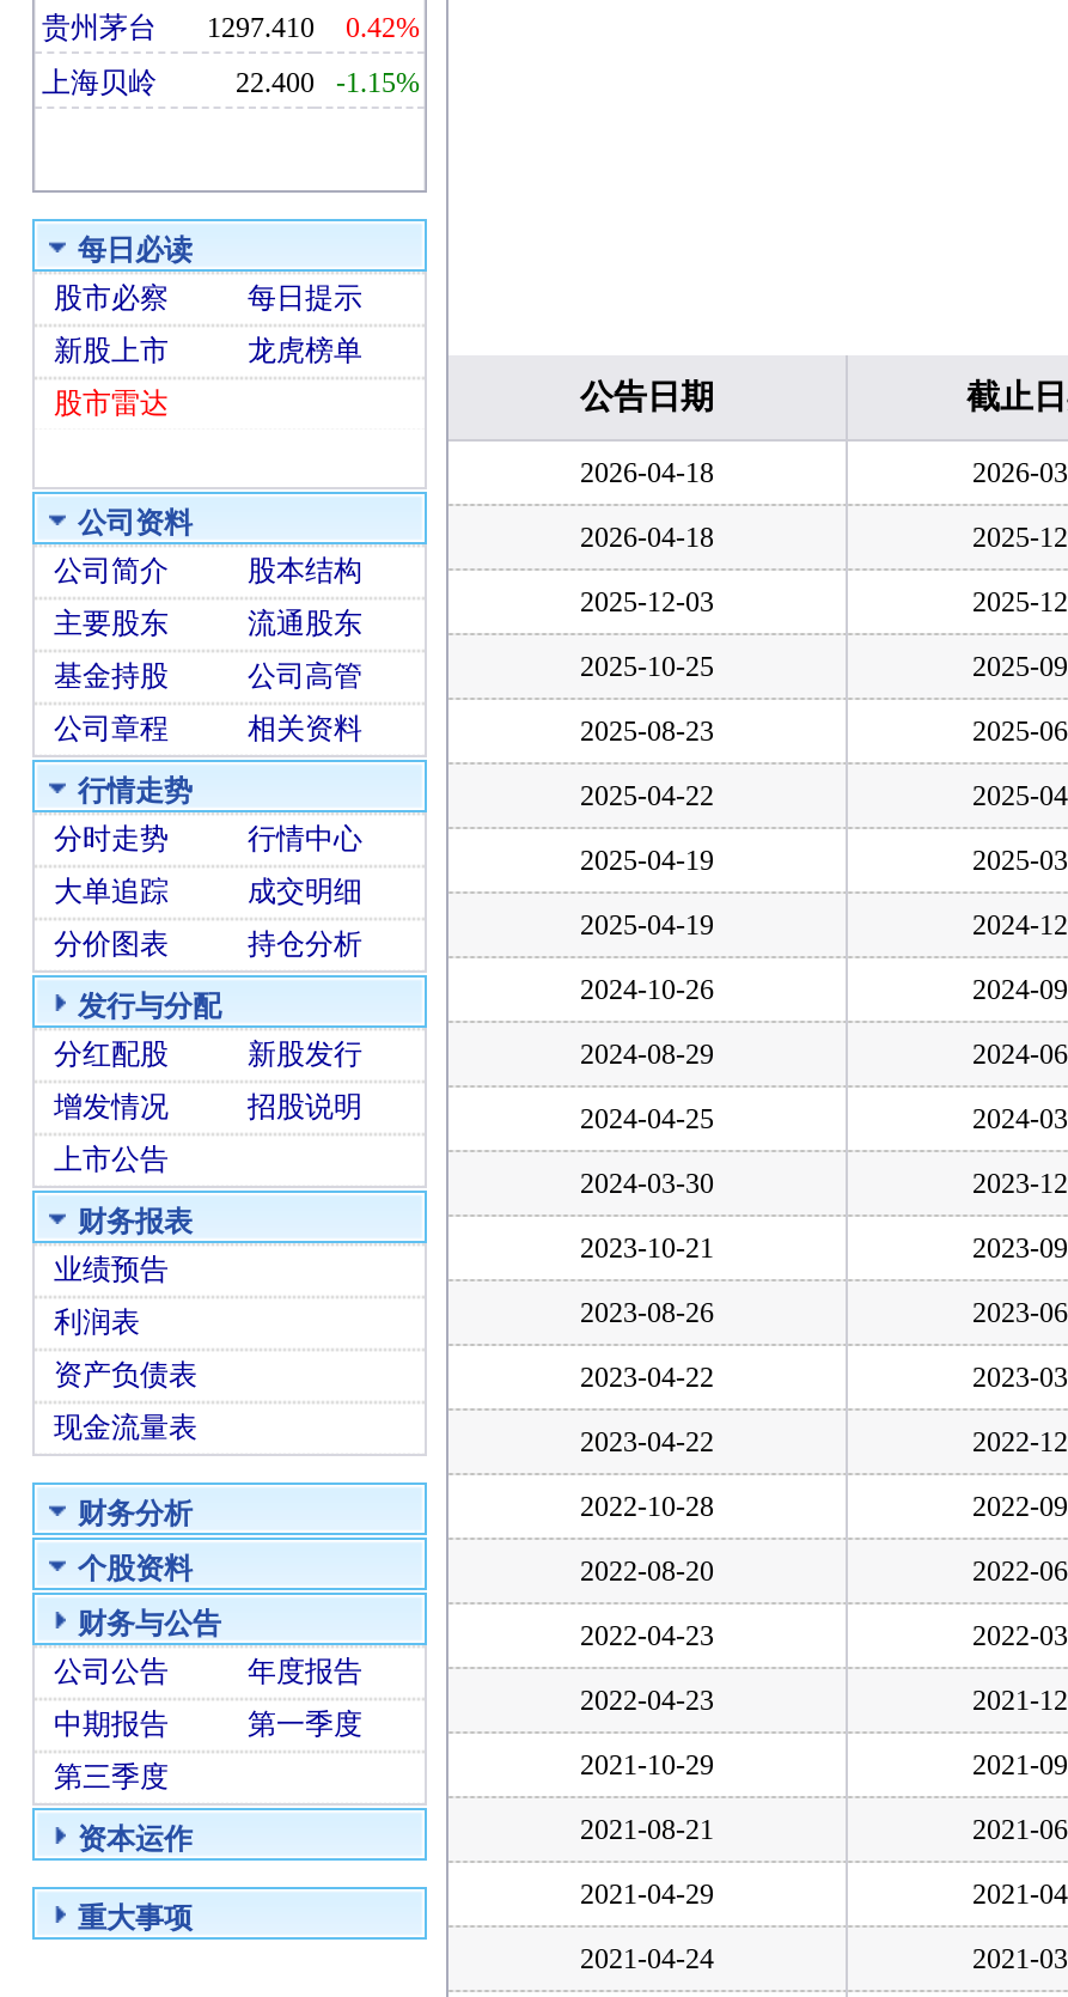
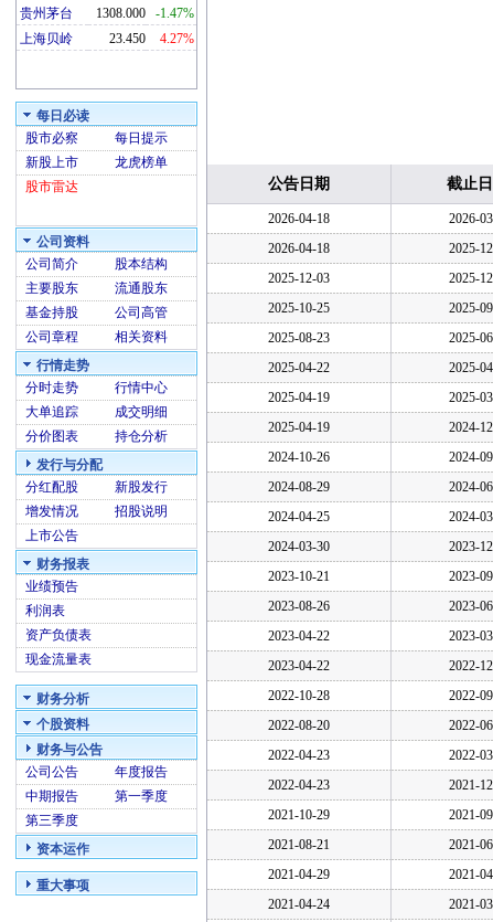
[207,11,315,44] 1297.410 -> [96,6,146,21] 1308.000
[346,11,420,44] 0.42% -> [156,6,194,21] -1.47%
[236,66,315,99] 22.400 -> [109,31,146,46] 23.450
[336,66,420,99] -1.15% -> [160,31,194,46] 4.27%

